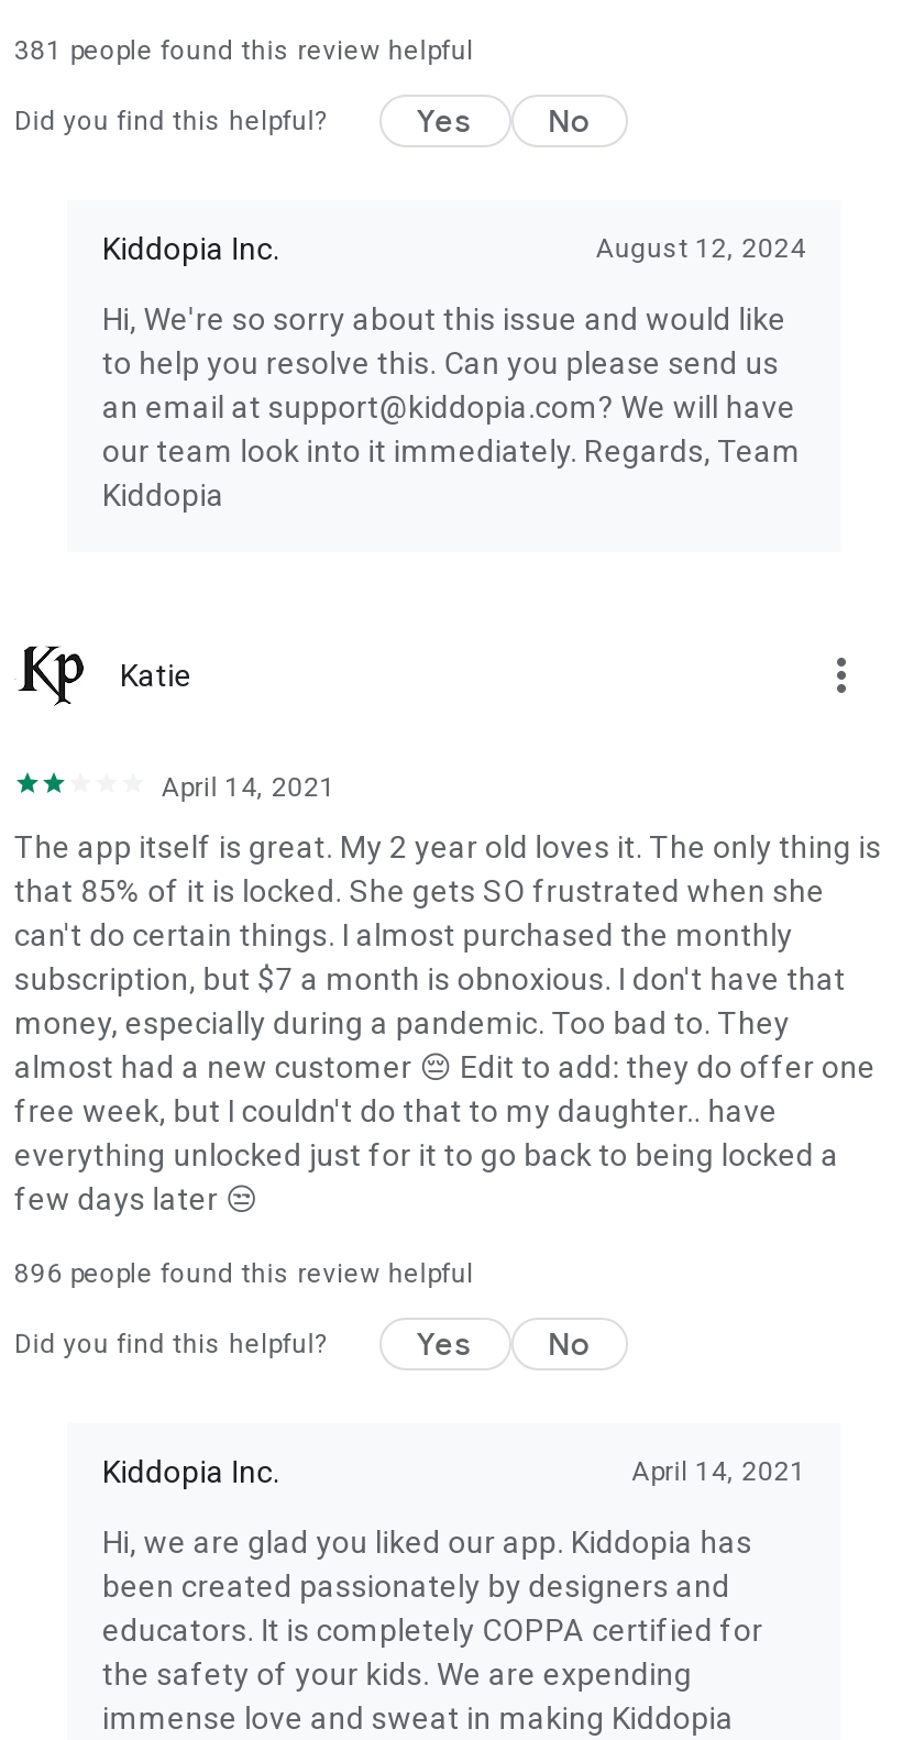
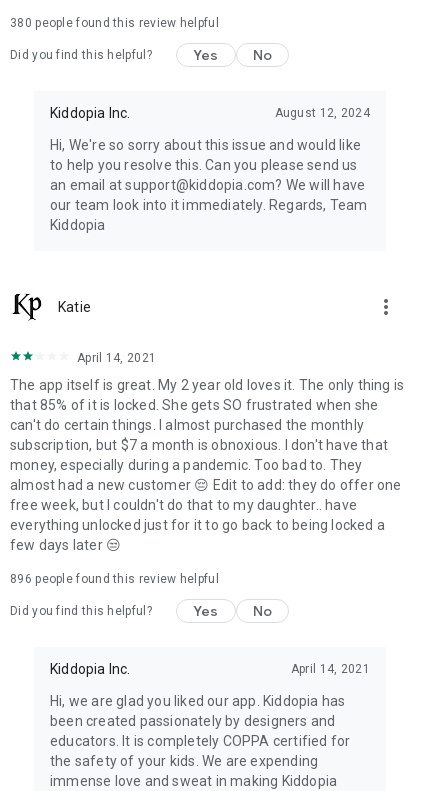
[14,35,474,66] 381 people found this review helpful -> [10,16,219,30] 380 people found this review helpful

